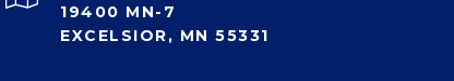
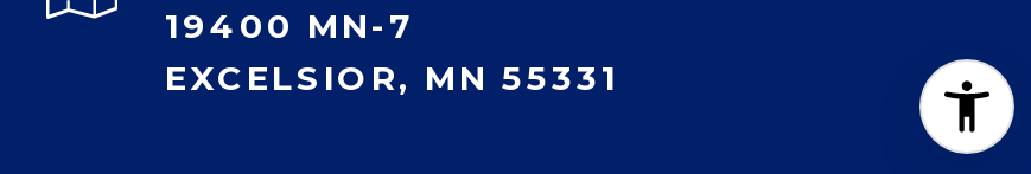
none -> [917,57,1017,156] [image]

